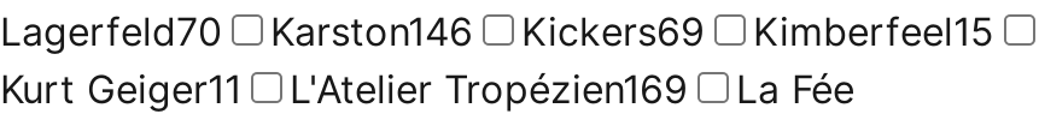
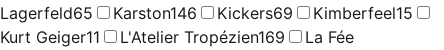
[0,7,994,55] Lagerfeld70 Karston146 Kickers69 Kimberfeel15 -> [0,3,413,23] Lagerfeld65 Karston146 Kickers69 Kimberfeel15

